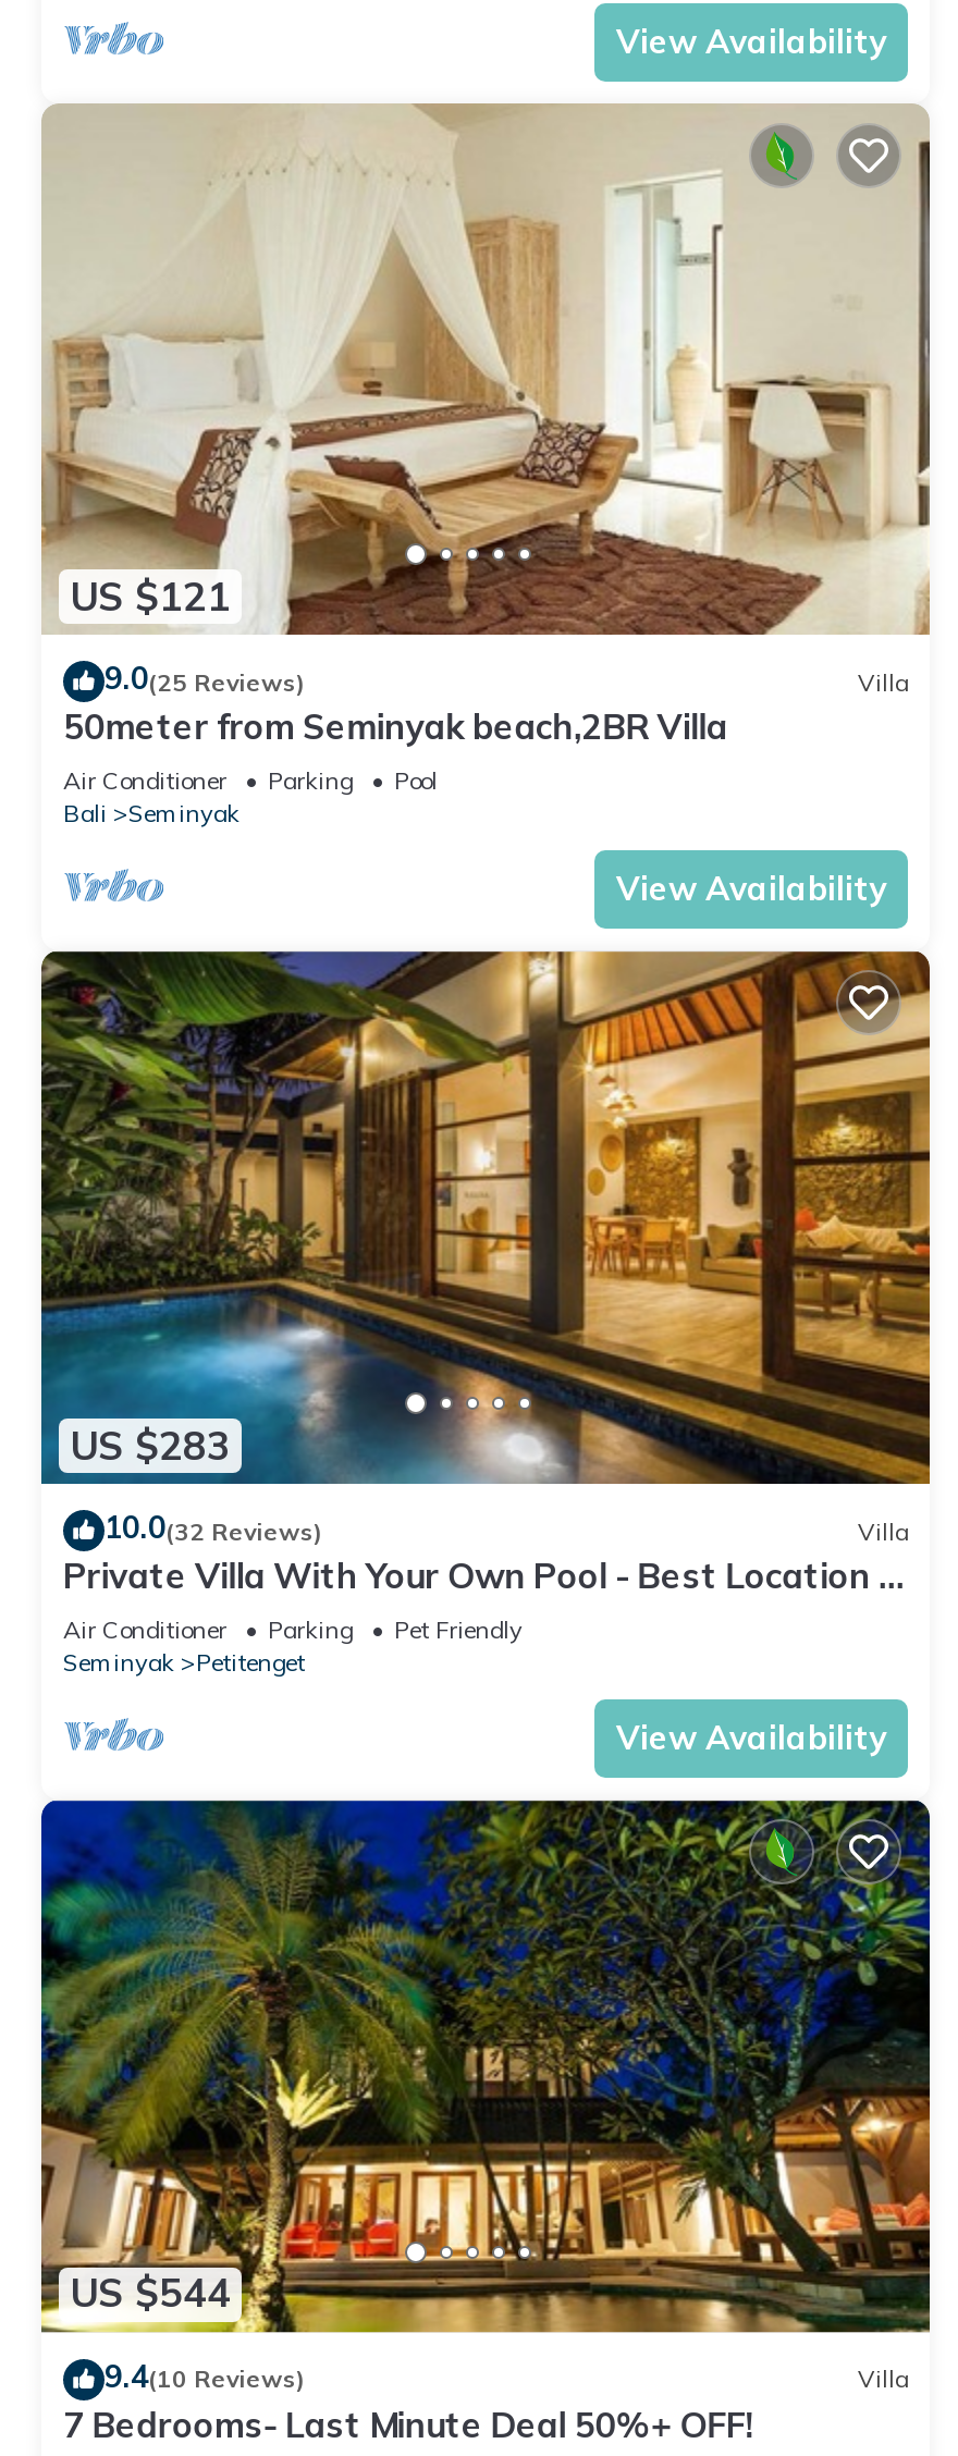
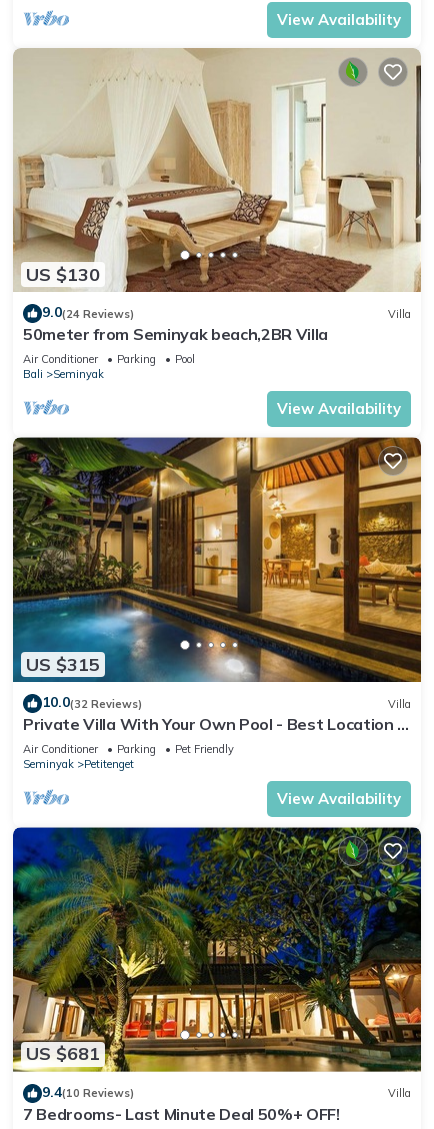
[70,571,231,621] US $121 -> [26,263,100,286] US $130
[105,660,305,699] 9.0(25 Reviews) -> [42,303,134,321] 9.0(24 Reviews)
[70,1420,231,1470] US $283 -> [26,653,100,676] US $315
[70,2269,231,2319] US $544 -> [26,1042,100,1065] US $681

